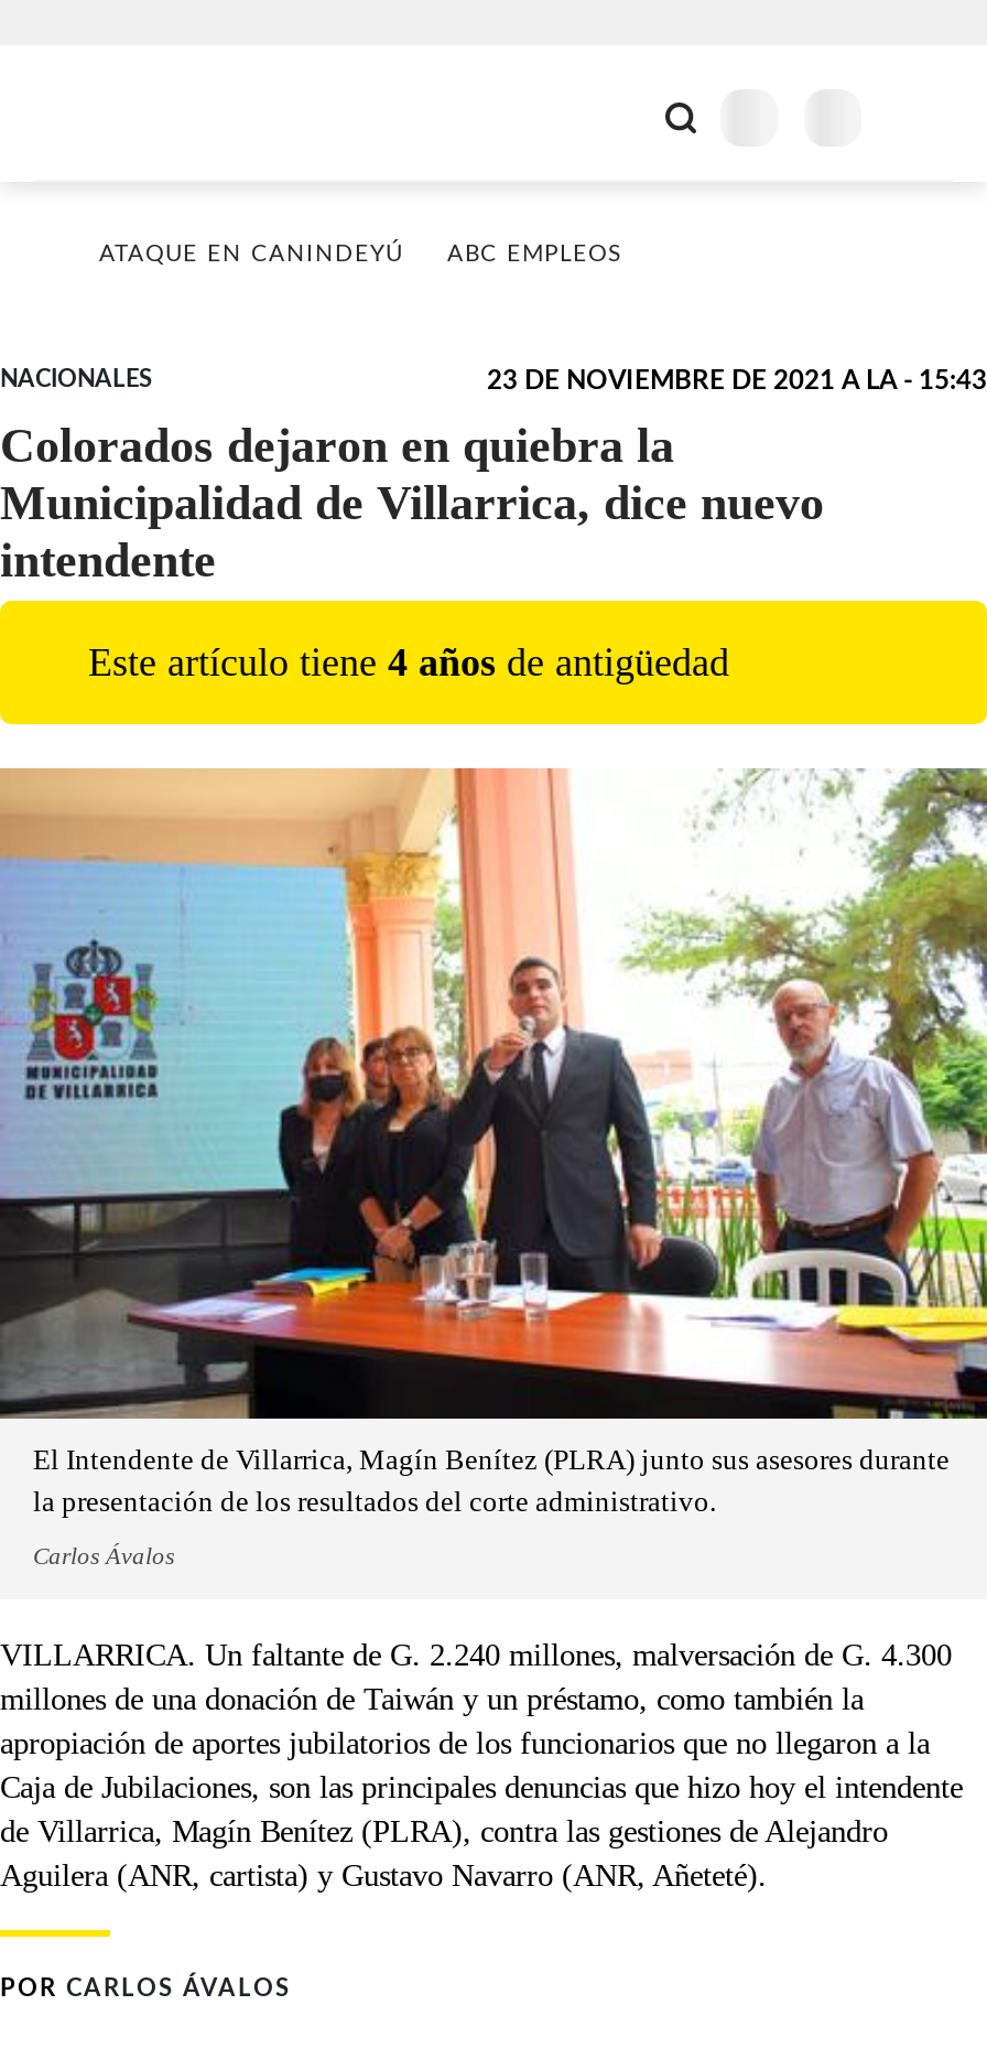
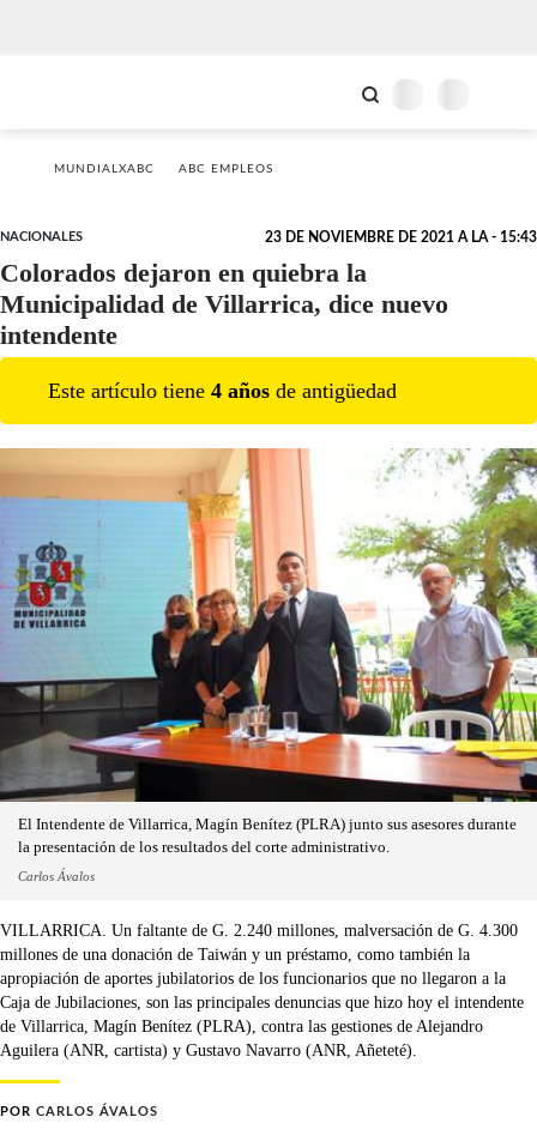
[99,244,403,266] ATAQUE EN CANINDEYÚ -> [54,163,155,175] MUNDIALXABC

